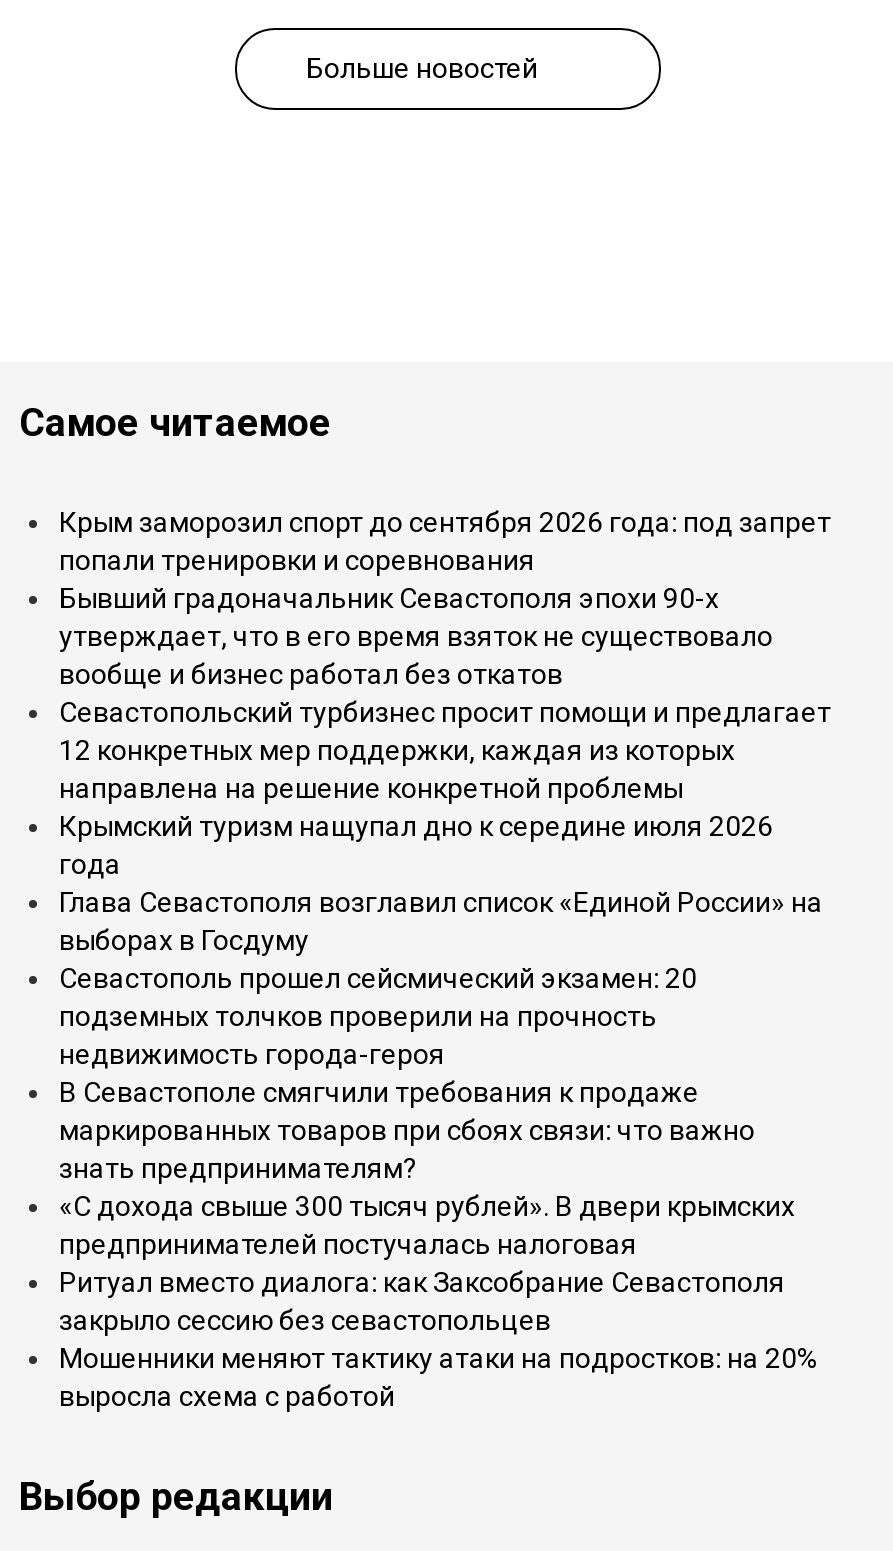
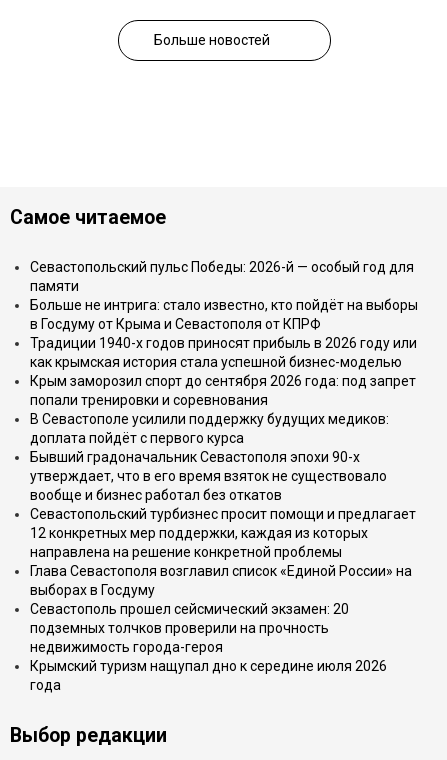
none -> [30,259,418,370] Севастопольский пульс Победы: 2026-й — особый год для | памяти | Больше не интрига: стало известно, кто пойдёт на выборы | в Госдуму от Крыма и Севастополя от КПРФ | Традиции 1940-х годов приносят прибыль в 2026 году или | как крымская история стала успешной бизнес-моделью
moved [59,506,831,576] -> [30,373,416,408]: Крым заморозил спорт до сентября 2026 года: под запрет | попали тренировки и соревнования
none -> [30,411,389,446] В Севастополе усилили поддержку будущих медиков: | доплата пойдёт с первого курса
moved [59,582,831,804] -> [30,449,416,560]: Бывший градоначальник Севастополя эпохи 90-х | утверждает, что в его время взяток не существовало | вообще и бизнес работал без откатов | Севастопольский турбизнес просит помощи и предлагает | 12 конкретных мер поддержки, каждая из которых | направлена на решение конкретной проблемы
moved [59,810,773,880] -> [30,658,387,693]: Крымский туризм нащупал дно к середине июля 2026 | года
moved [59,886,823,1070] -> [30,563,412,655]: Глава Севастополя возглавил список «Единой России» на | выборах в Госдуму | Севастополь прошел сейсмический экзамен: 20 | подземных толчков проверили на прочность | недвижимость города-героя
[59,1076,819,1412] В Севастополе смягчили требования к продаже | маркированных товаров при сбоях связи: что важно | знать предпринимателям? | «С дохода свыше 300 тысяч рублей». В двери крымских | предпринимателей постучалась налоговая | Ритуал вместо диалога: как Заксобрание Севастополя | закрыло сессию без севастопольцев | Мошенники меняют тактику атаки на подростков: на 20% | выросла схема с работой -> none

